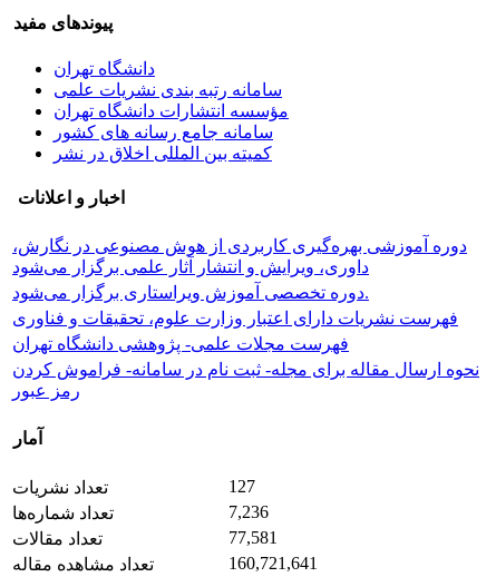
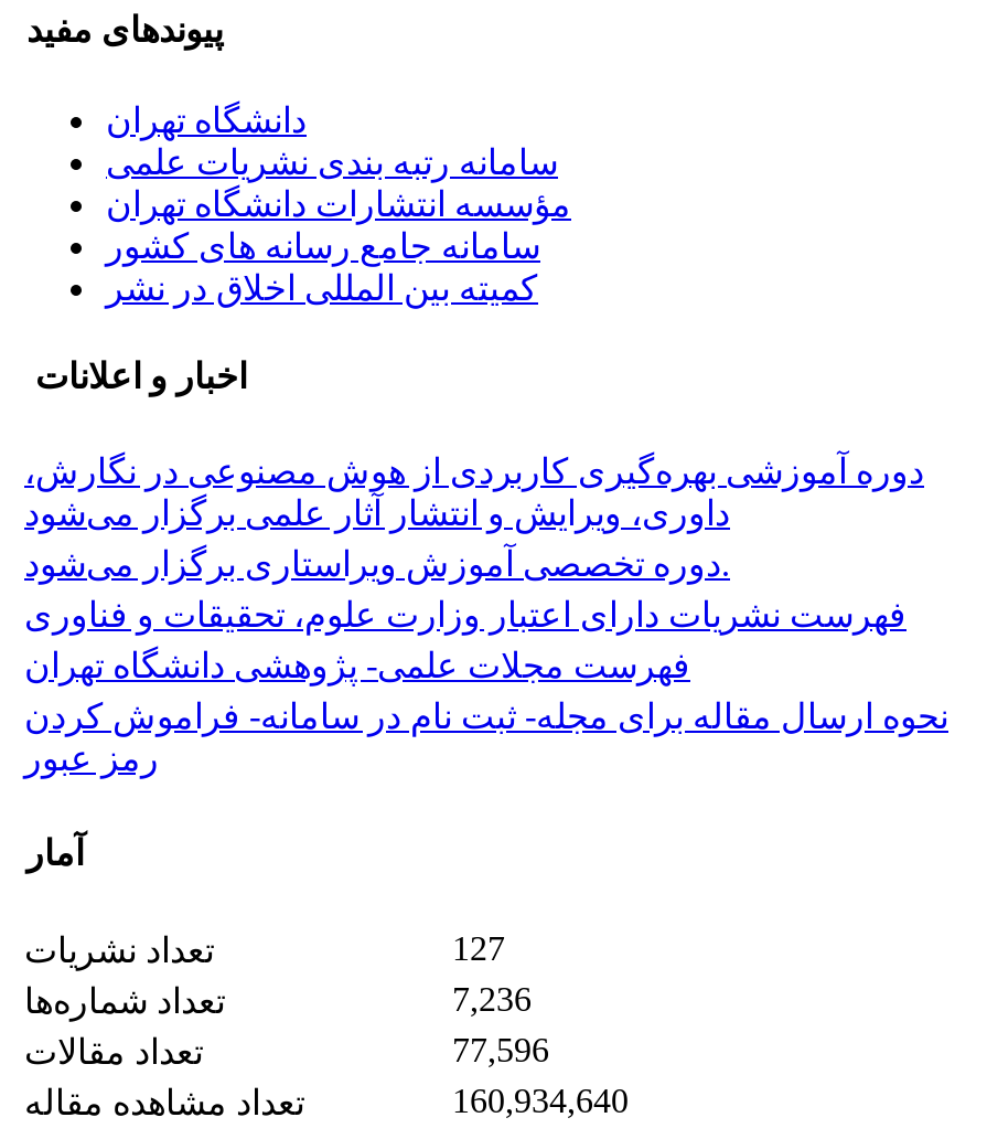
[228,528,278,546] 77,581 -> [452,1030,549,1068] 77,596
[228,553,318,572] 160,721,641 -> [452,1081,629,1118] 160,934,640

